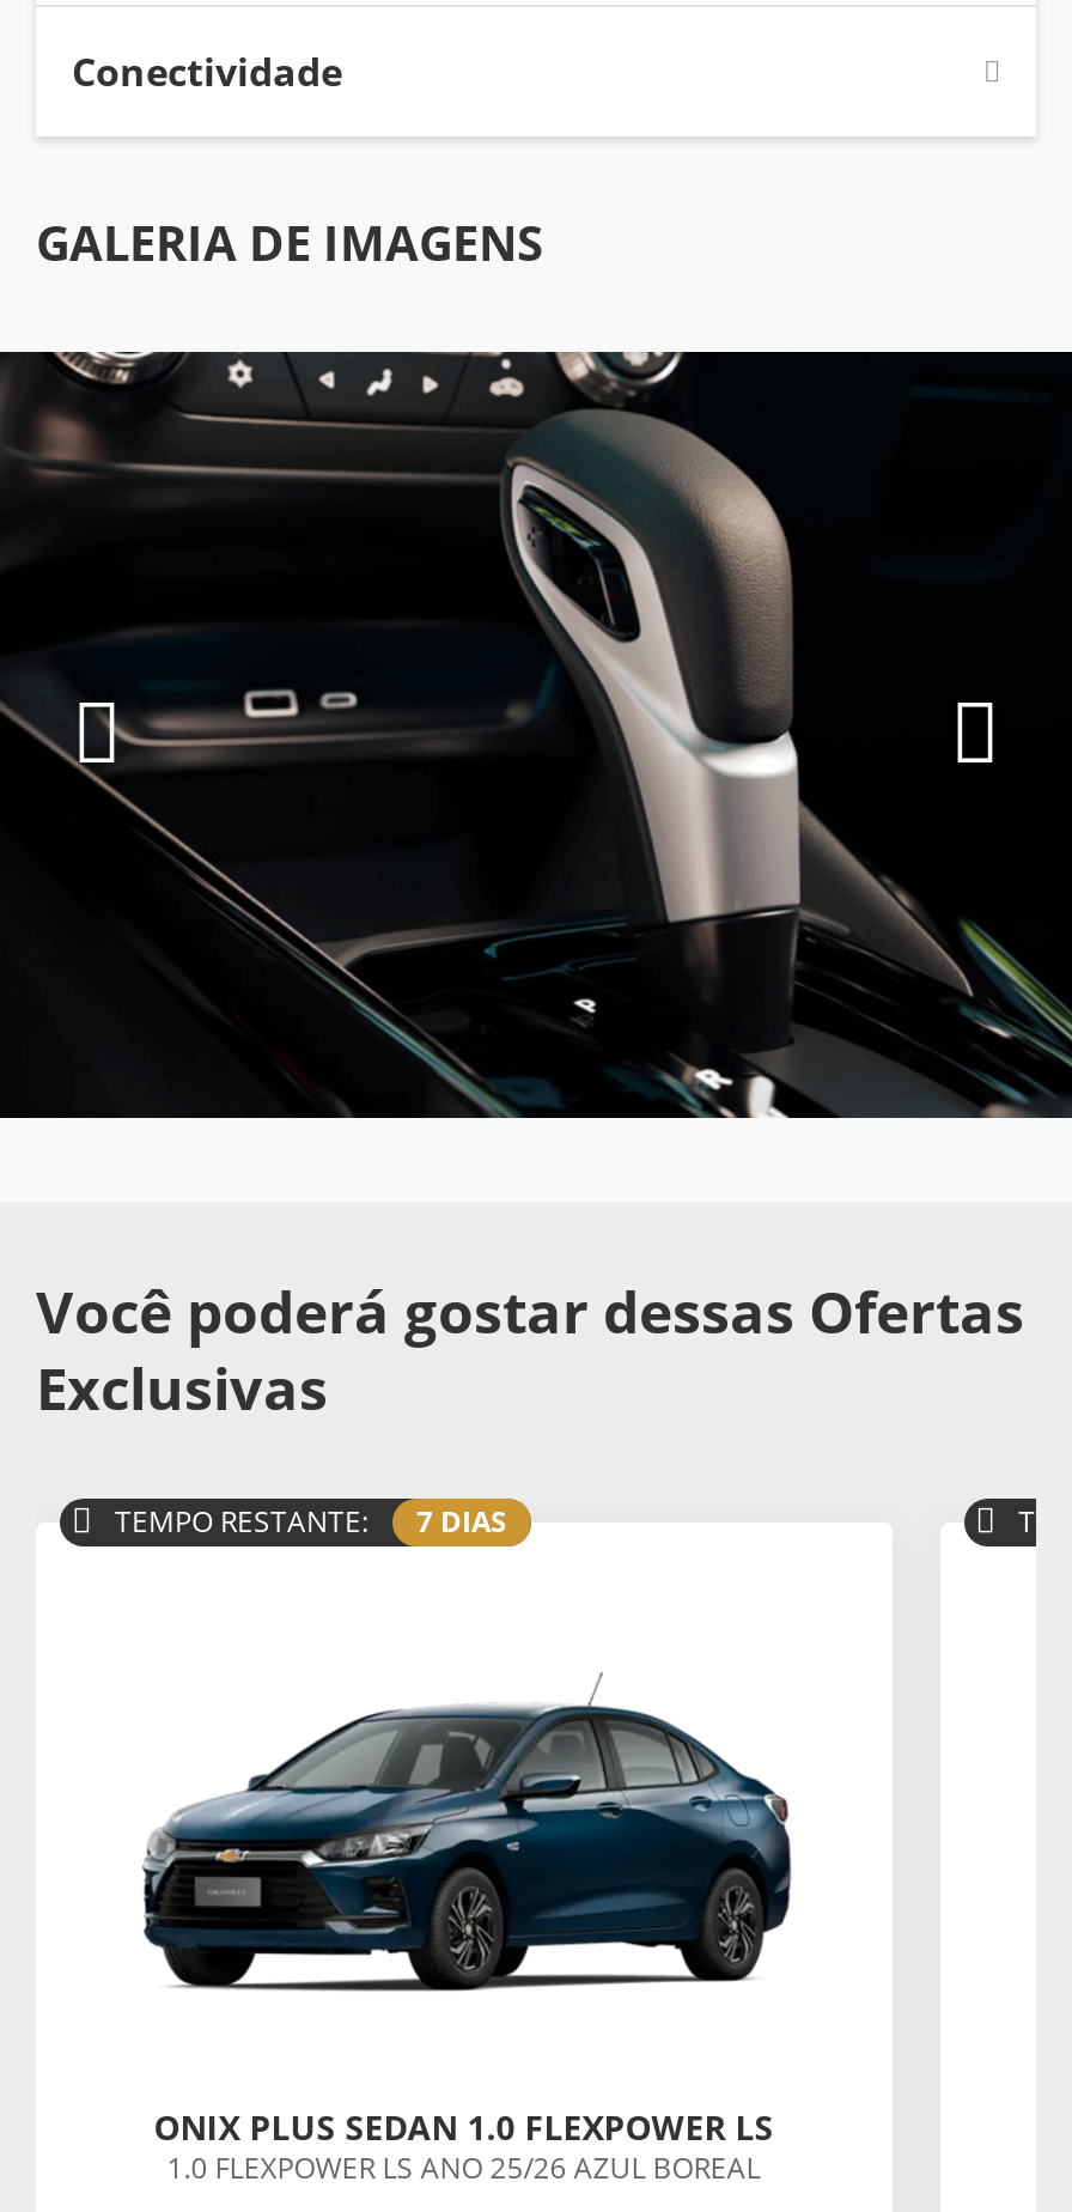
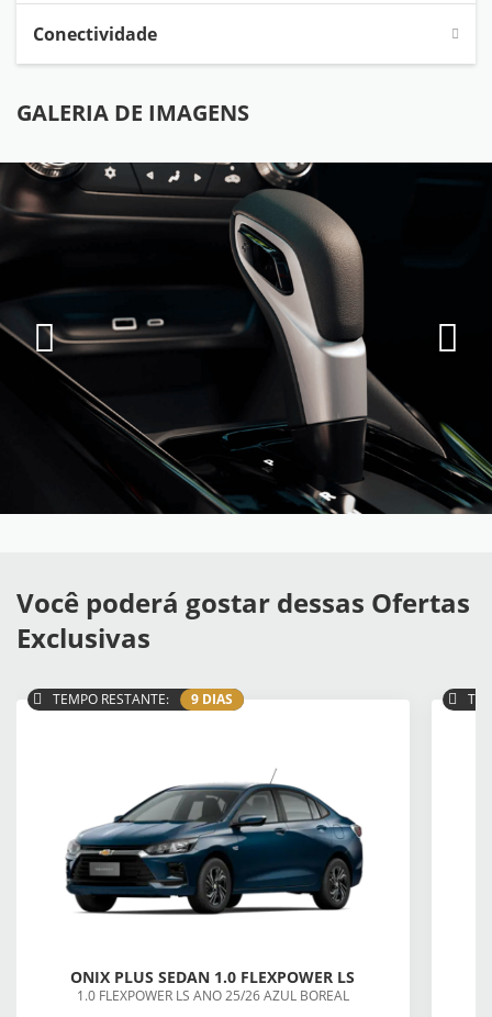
[115,1502,507,1543] TEMPO RESTANTE: 7 DIAS -> [53,690,233,709] TEMPO RESTANTE: 9 DIAS

